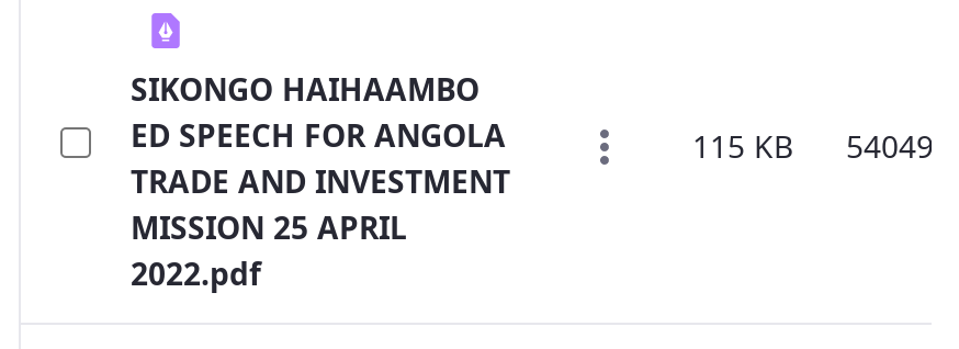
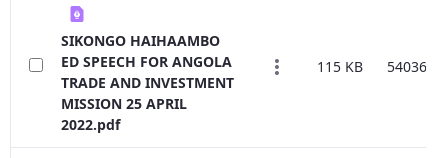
[692,125,934,167] 115 KB 54049 -> [317,57,427,76] 115 KB 54036

